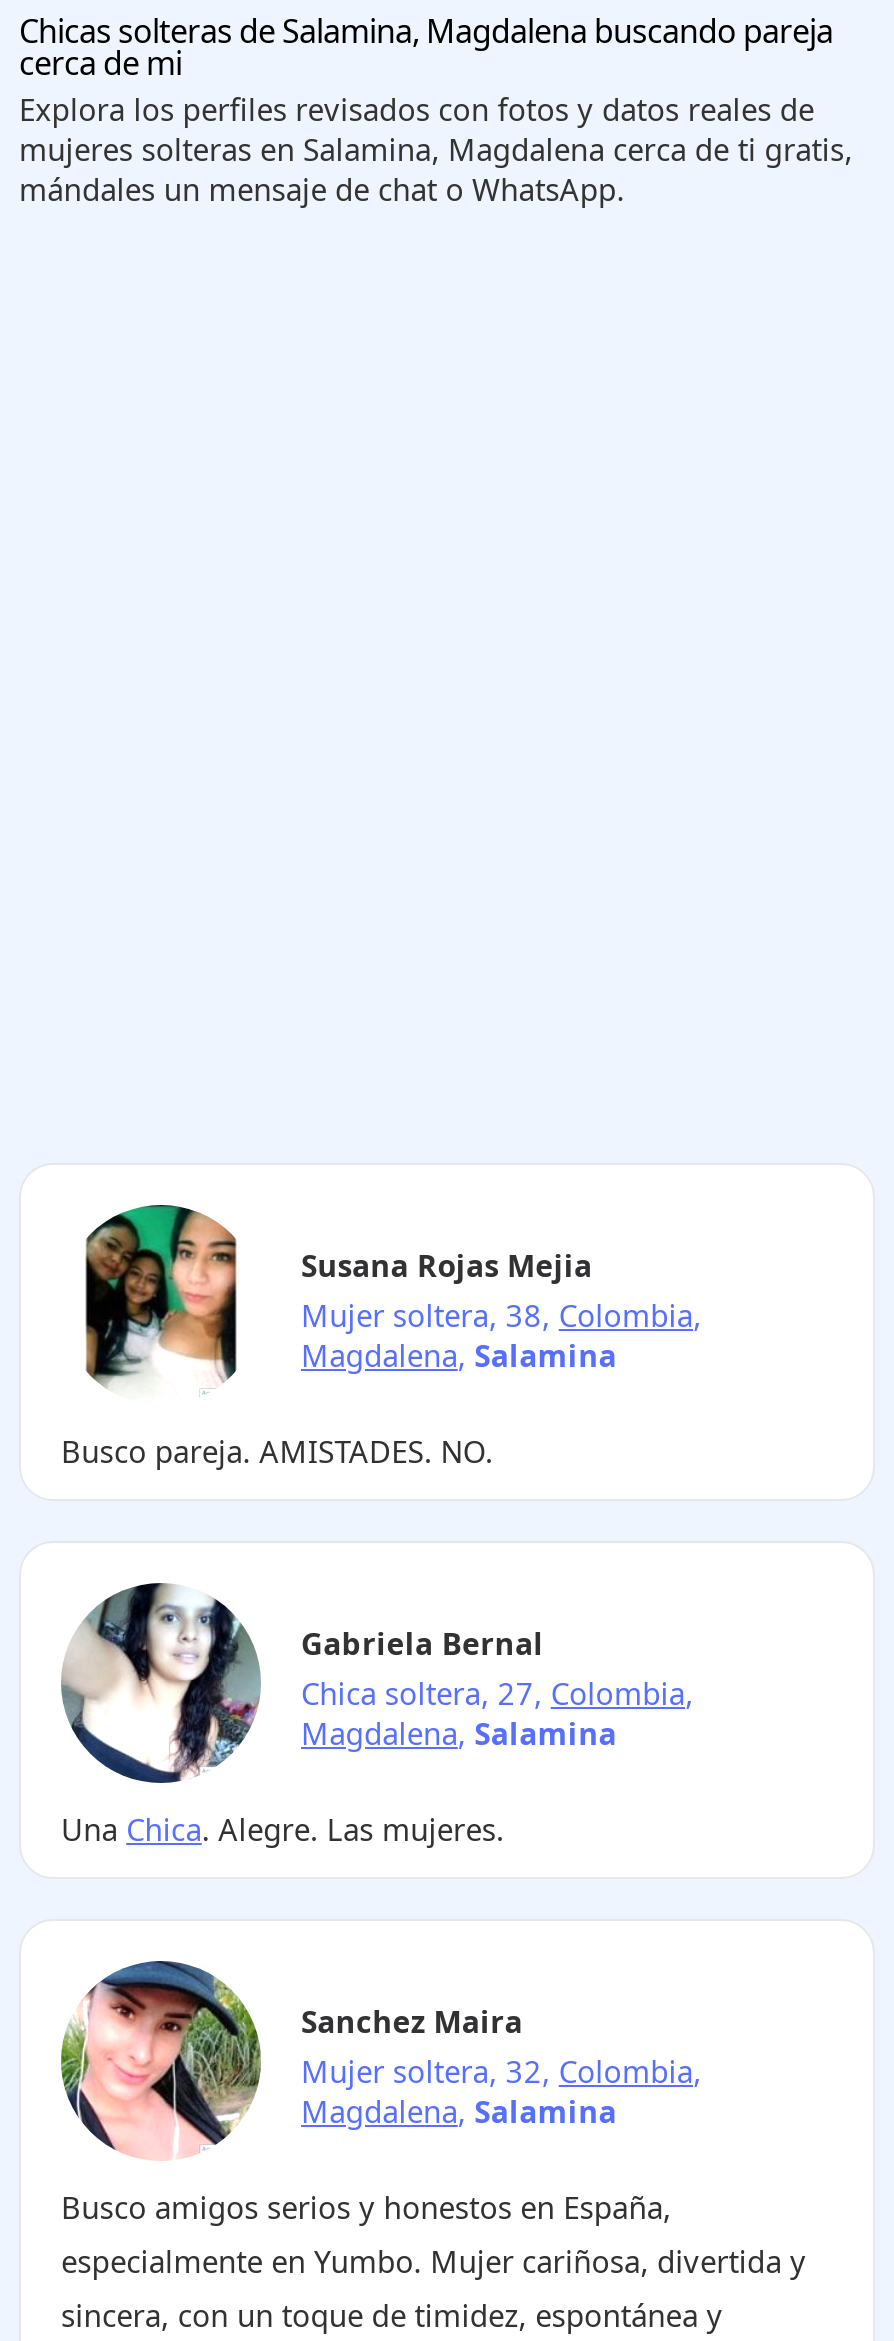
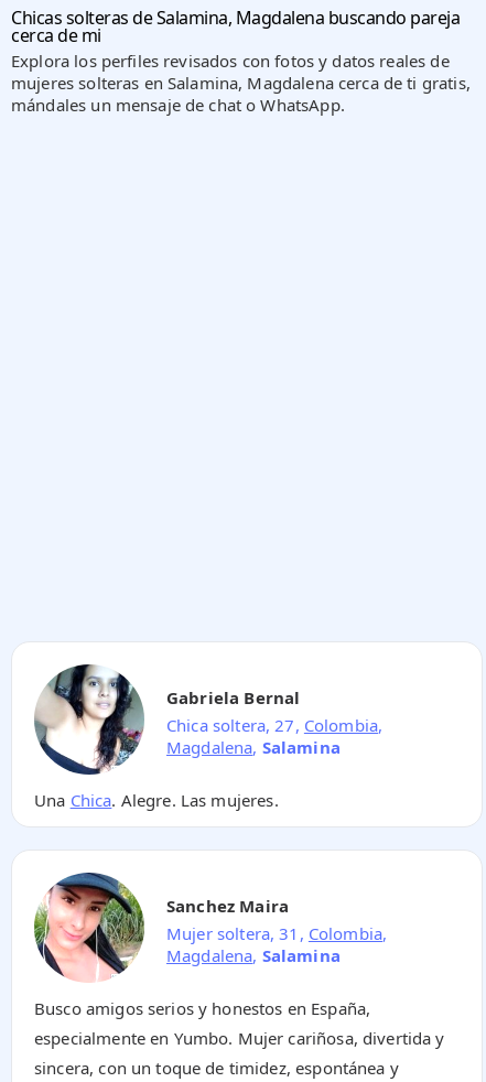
[61,1205,701,1471] [image] | Susana Rojas Mejia | Mujer soltera, 38, Colombia, | Magdalena, Salamina | Busco pareja. AMISTADES. NO. -> none
[301,2051,701,2091] Mujer soltera, 32, Colombia, -> [166,922,387,944] Mujer soltera, 31, Colombia,

